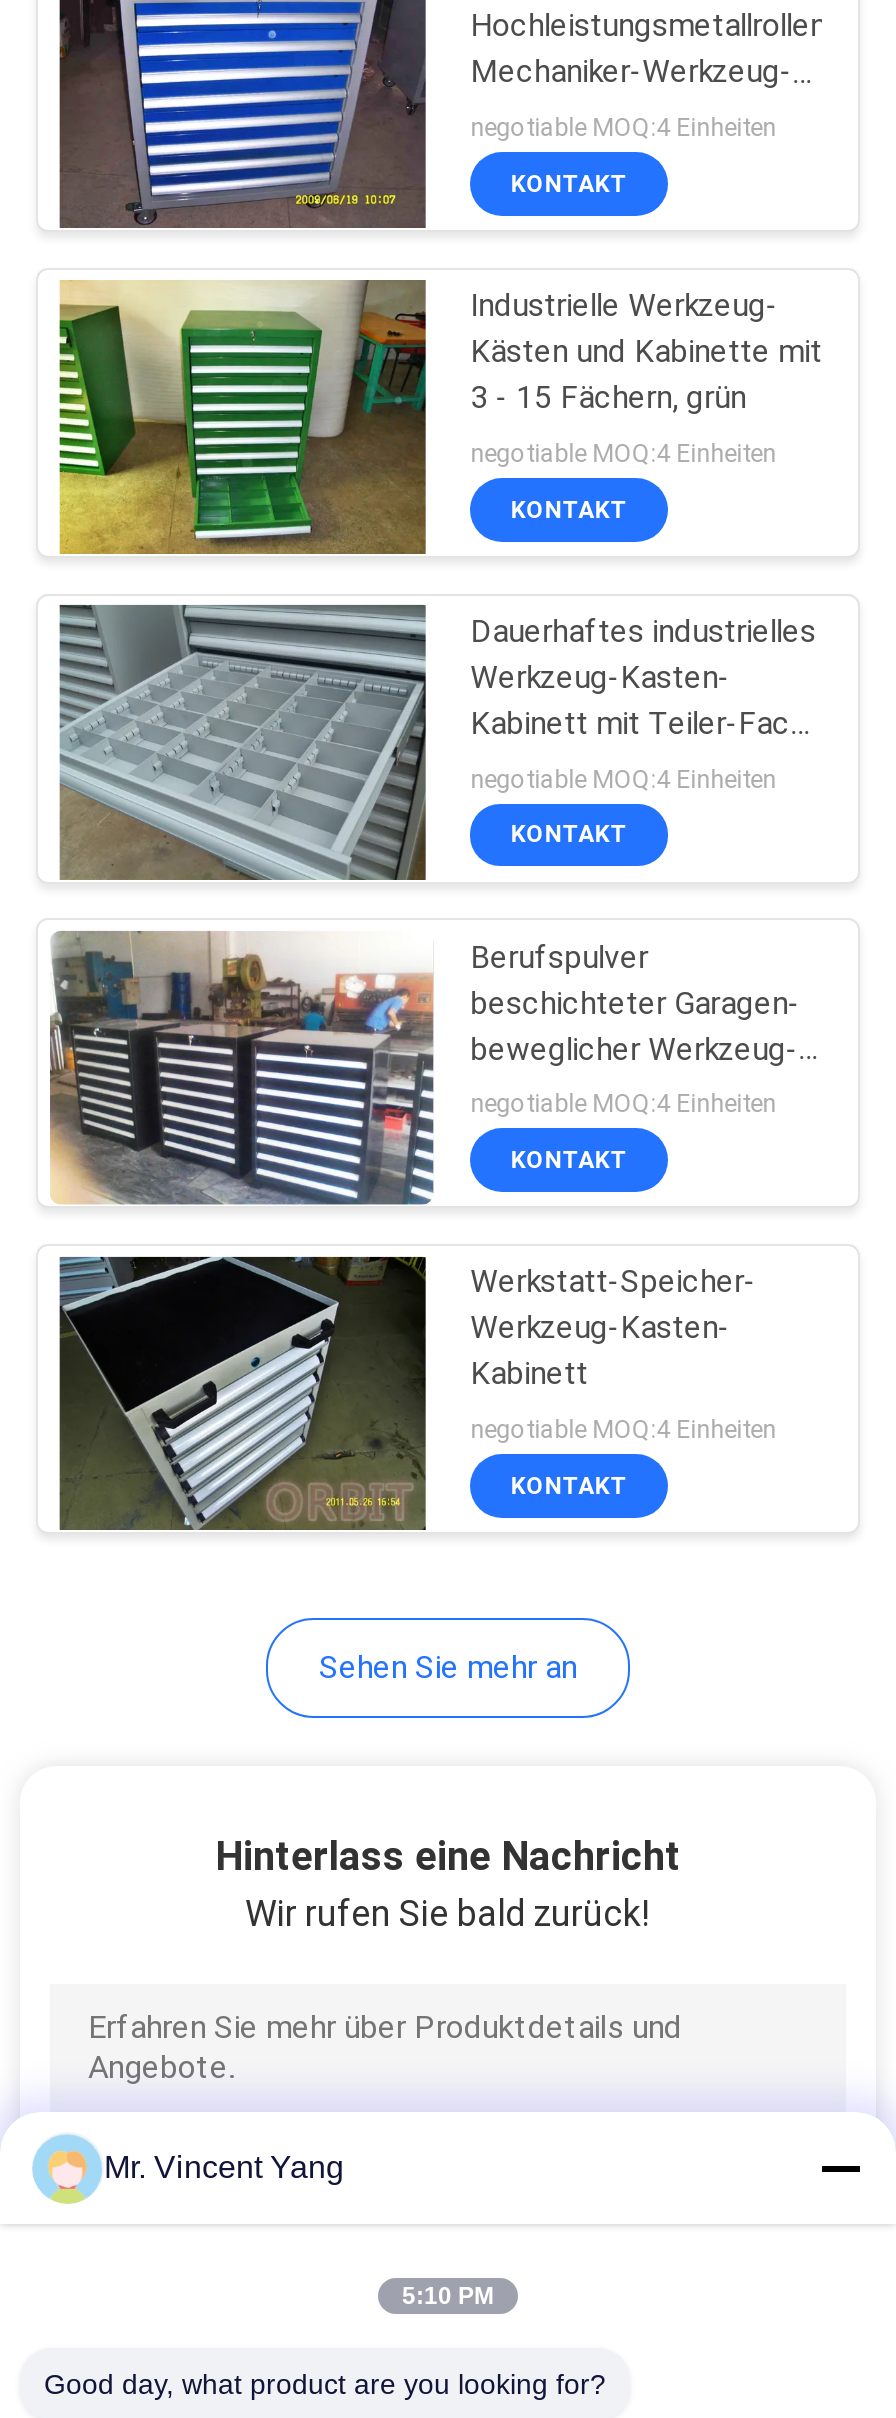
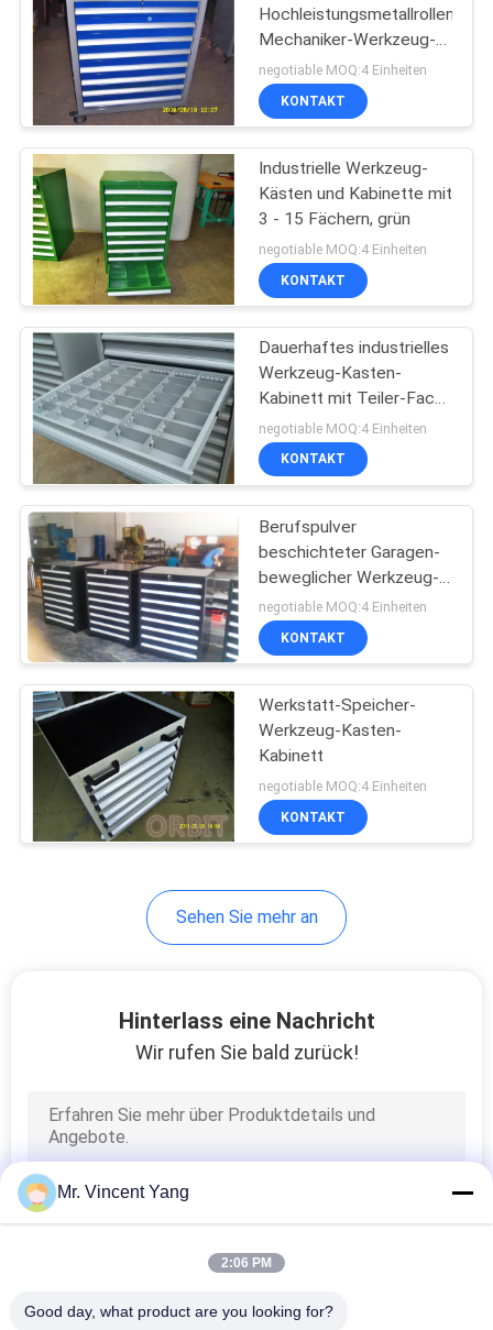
[402,2282,494,2310] 5:10 PM -> [221,1255,272,1271] 2:06 PM

